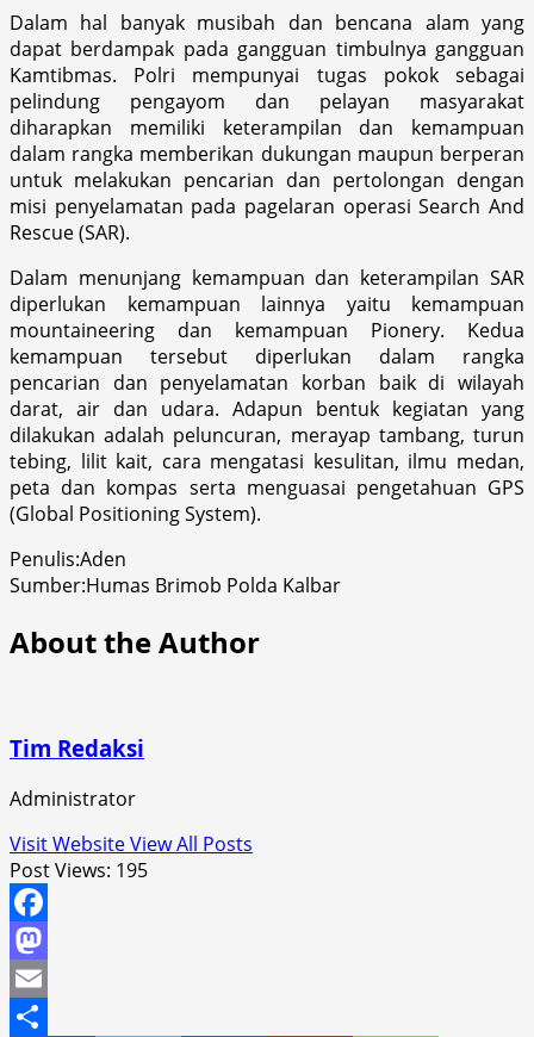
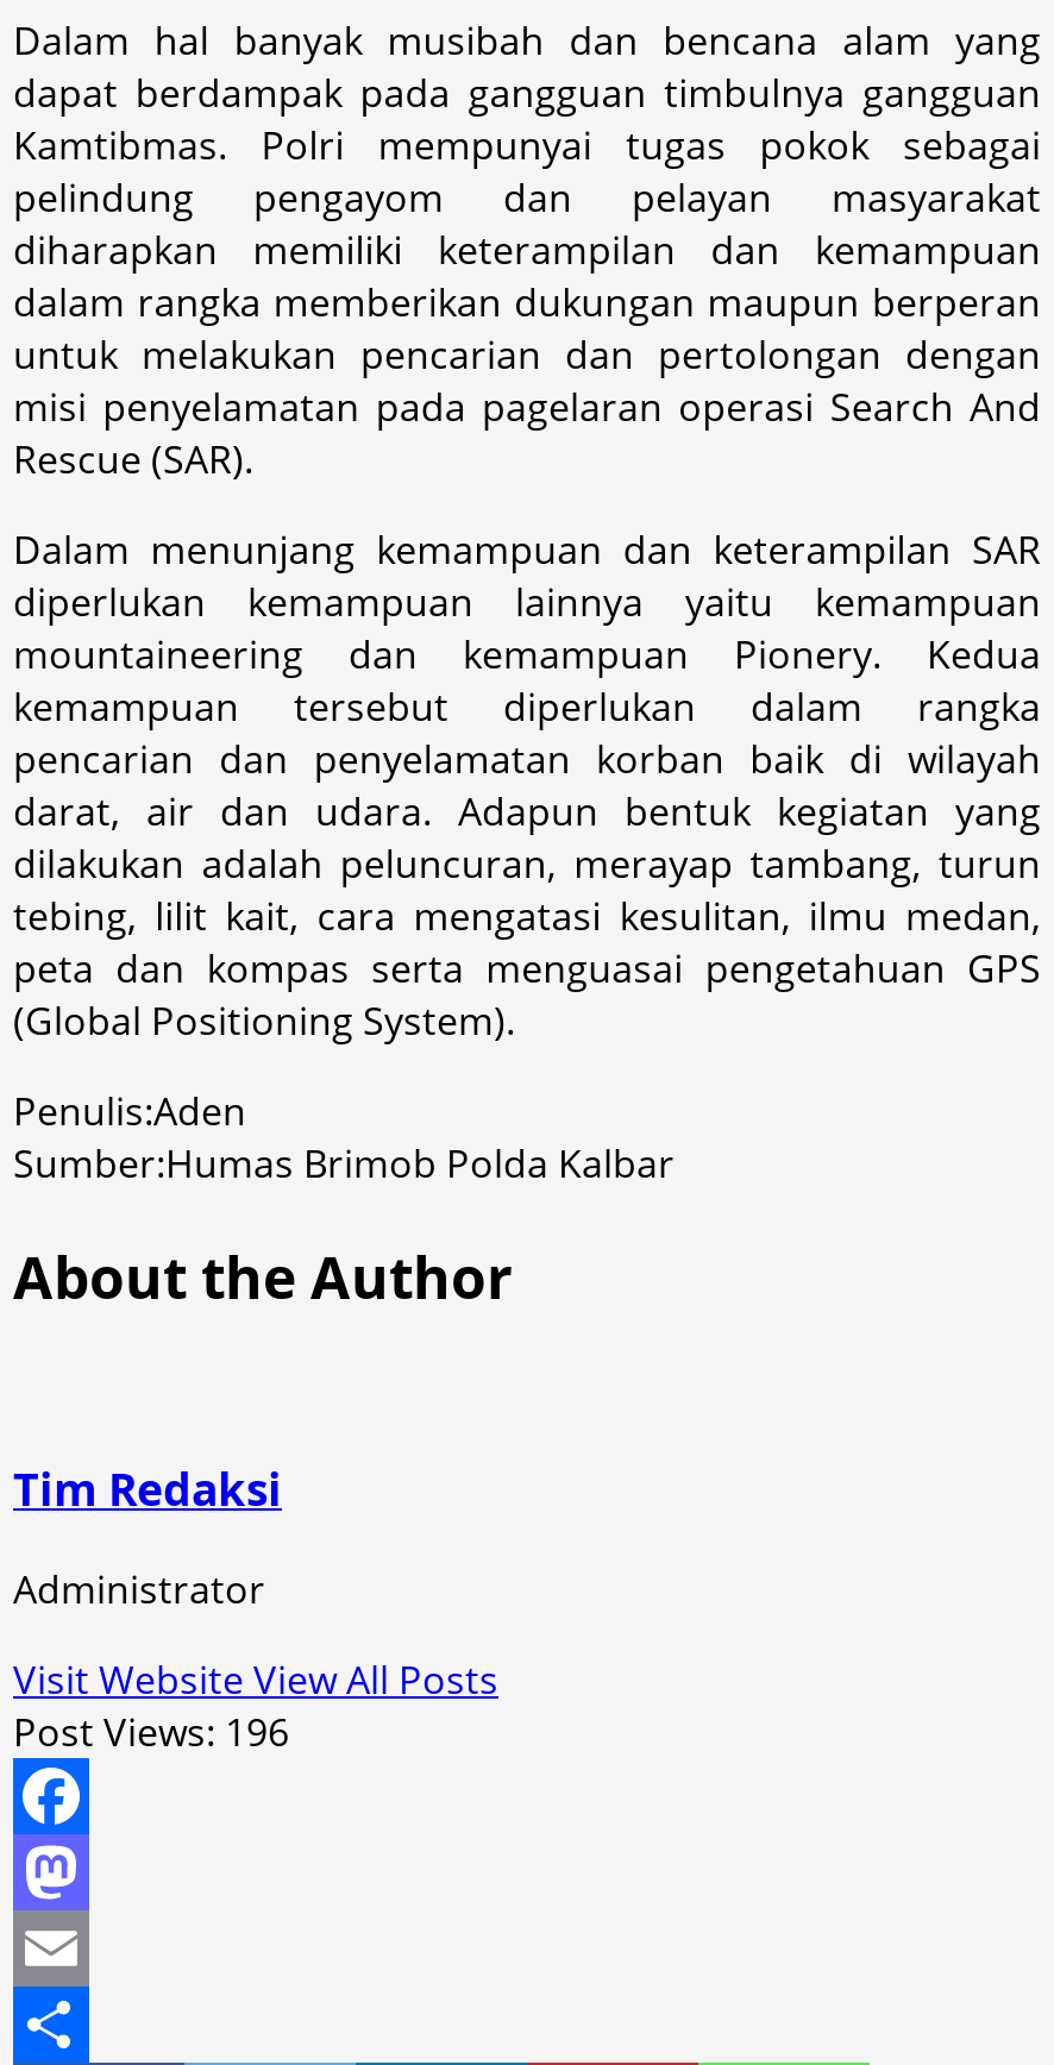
[10,857,148,883] Post Views: 195 -> [13,1706,289,1758] Post Views: 196

